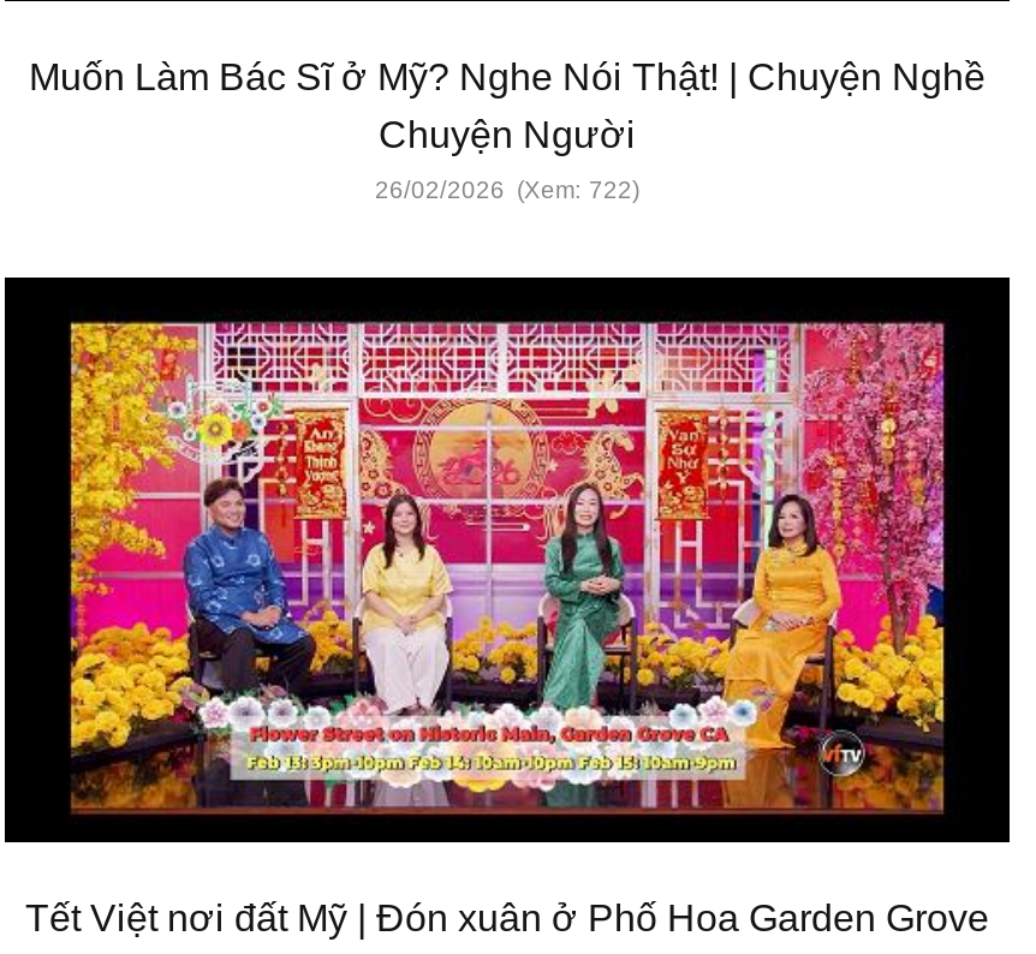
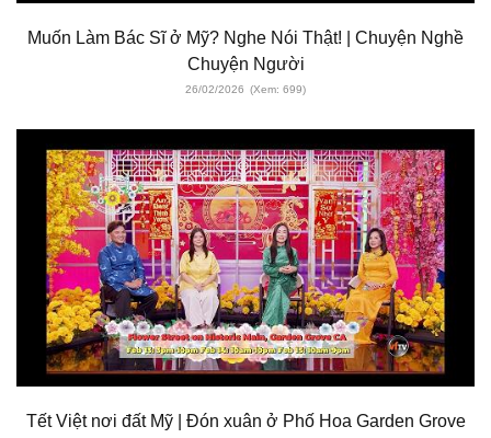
[375,178,639,204] 26/02/2026 (Xem: 722) -> [185,84,306,96] 26/02/2026 (Xem: 699)

